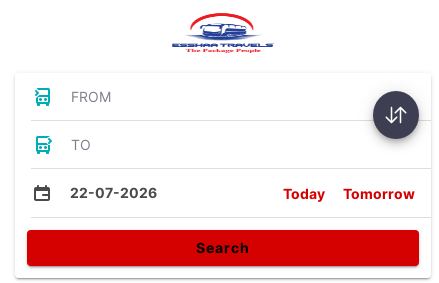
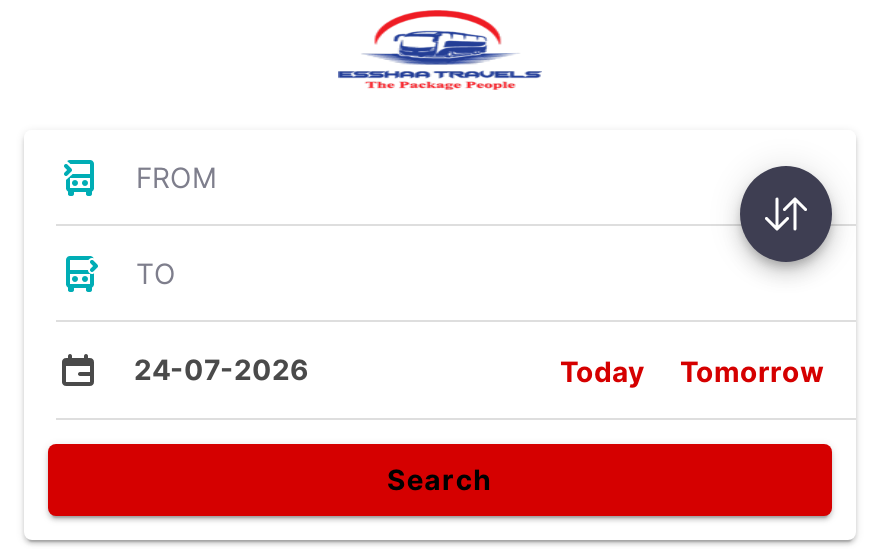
[70,184,157,201] 22-07-2026 -> [134,352,308,386] 24-07-2026

